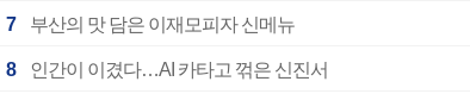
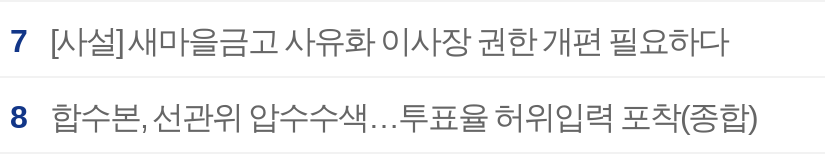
[30,14,295,35] 부산의 맛 담은 이재모피자 신메뉴 -> [50,24,728,58] [사설] 새마을금고 사유화 이사장 권한 개편 필요하다
[30,59,328,80] 인간이 이겼다…AI 카타고 꺾은 신진서 -> [50,100,756,134] 합수본, 선관위 압수수색…투표율 허위입력 포착(종합)

